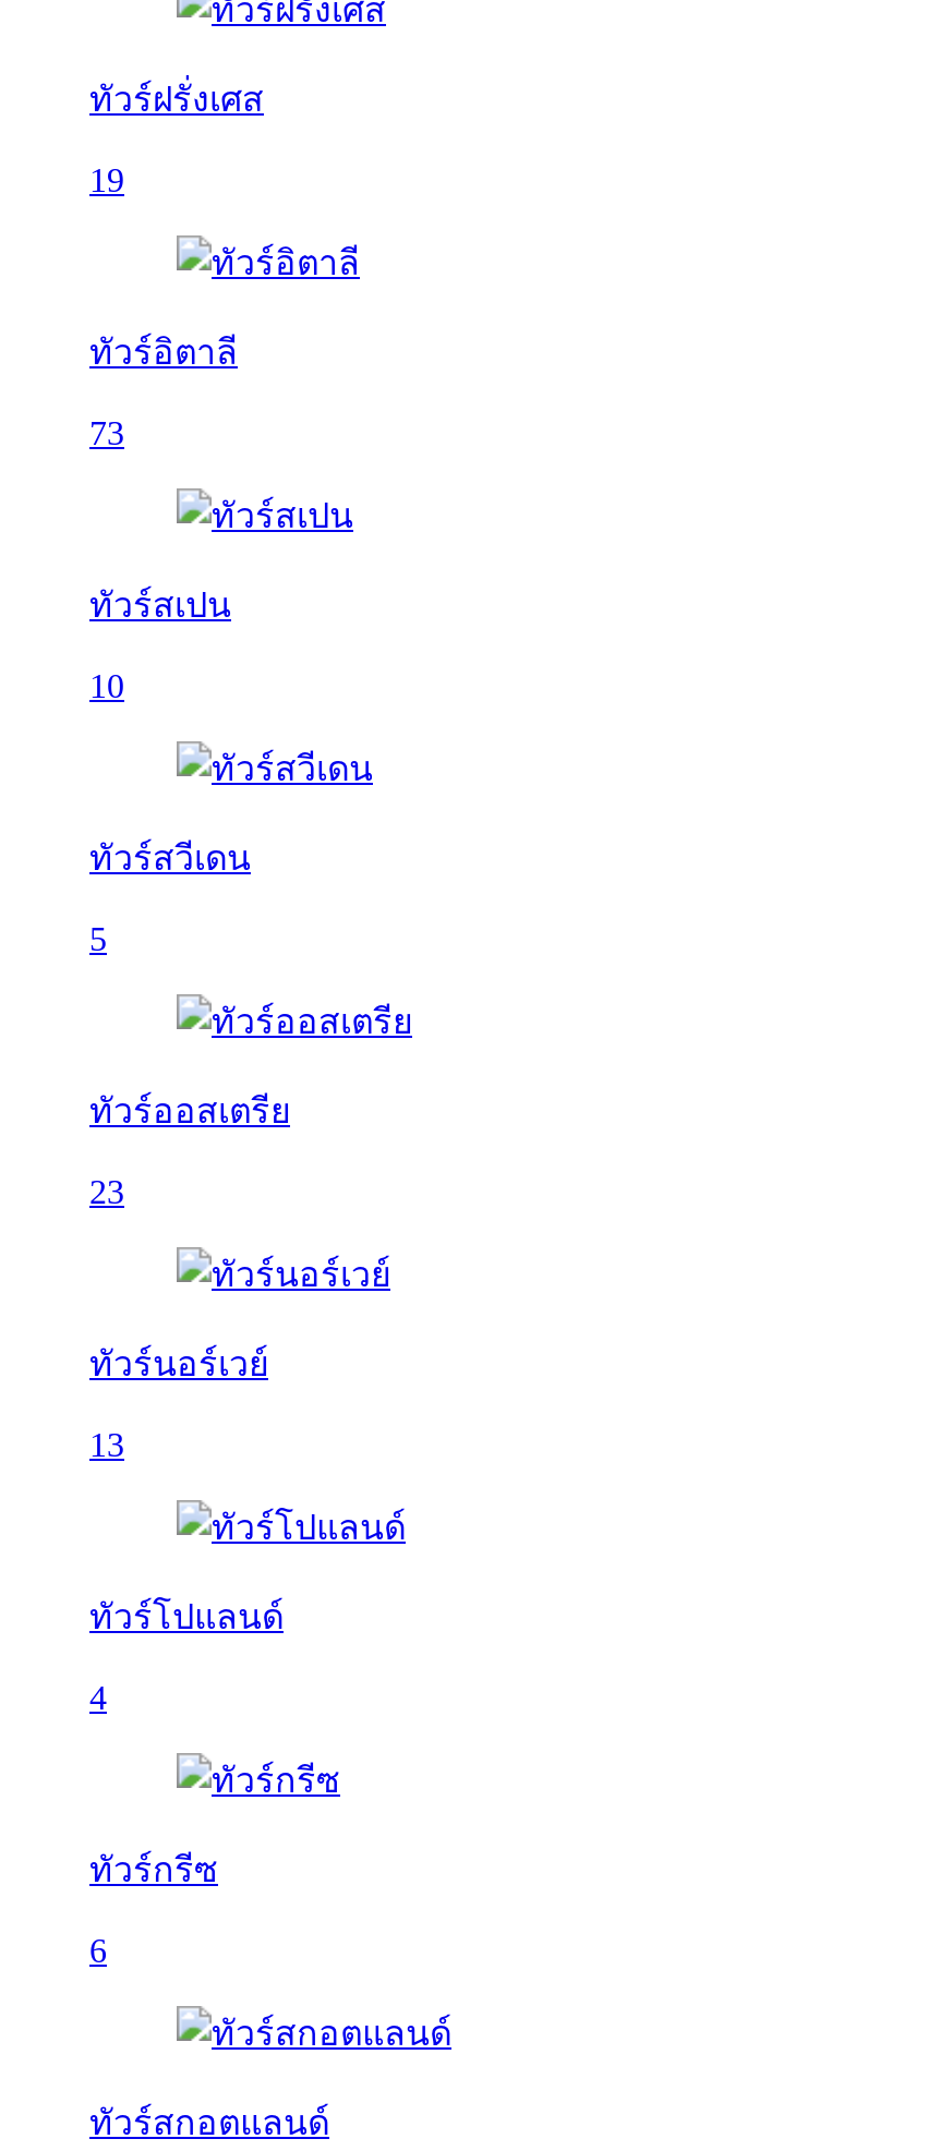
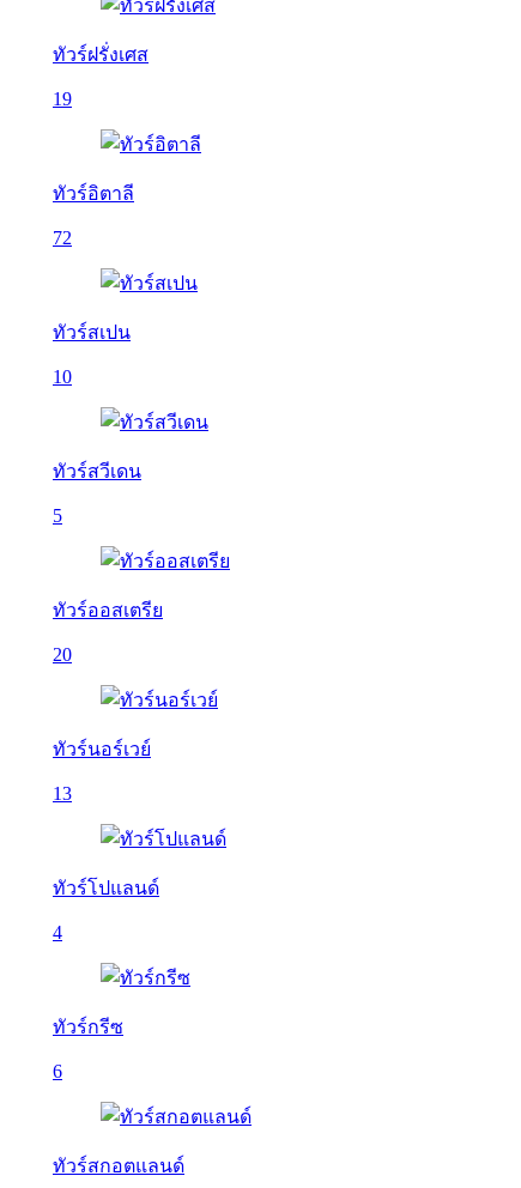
[89,414,124,451] 73 -> [53,228,72,248] 72
[89,1173,124,1210] 23 -> [53,644,72,665] 20

